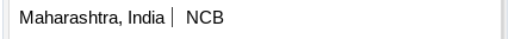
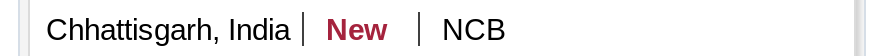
[19,7,165,27] Maharashtra, India -> [46,12,388,46] Chhattisgarh, India | New

